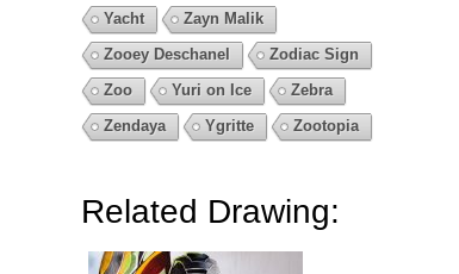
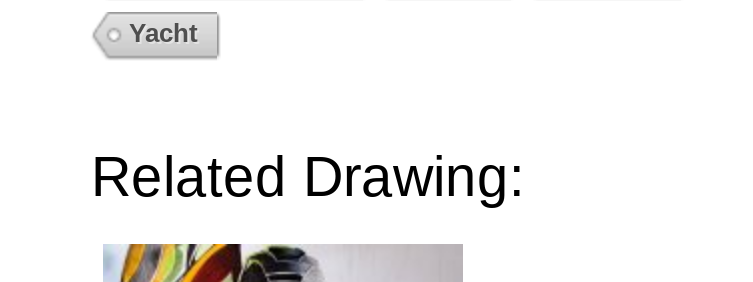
[104,10,359,135] Zayn Malik | Zooey Deschanel | Zodiac Sign | Zoo | Yuri on Ice | Zebra | Zendaya | Ygritte | Zootopia -> none

